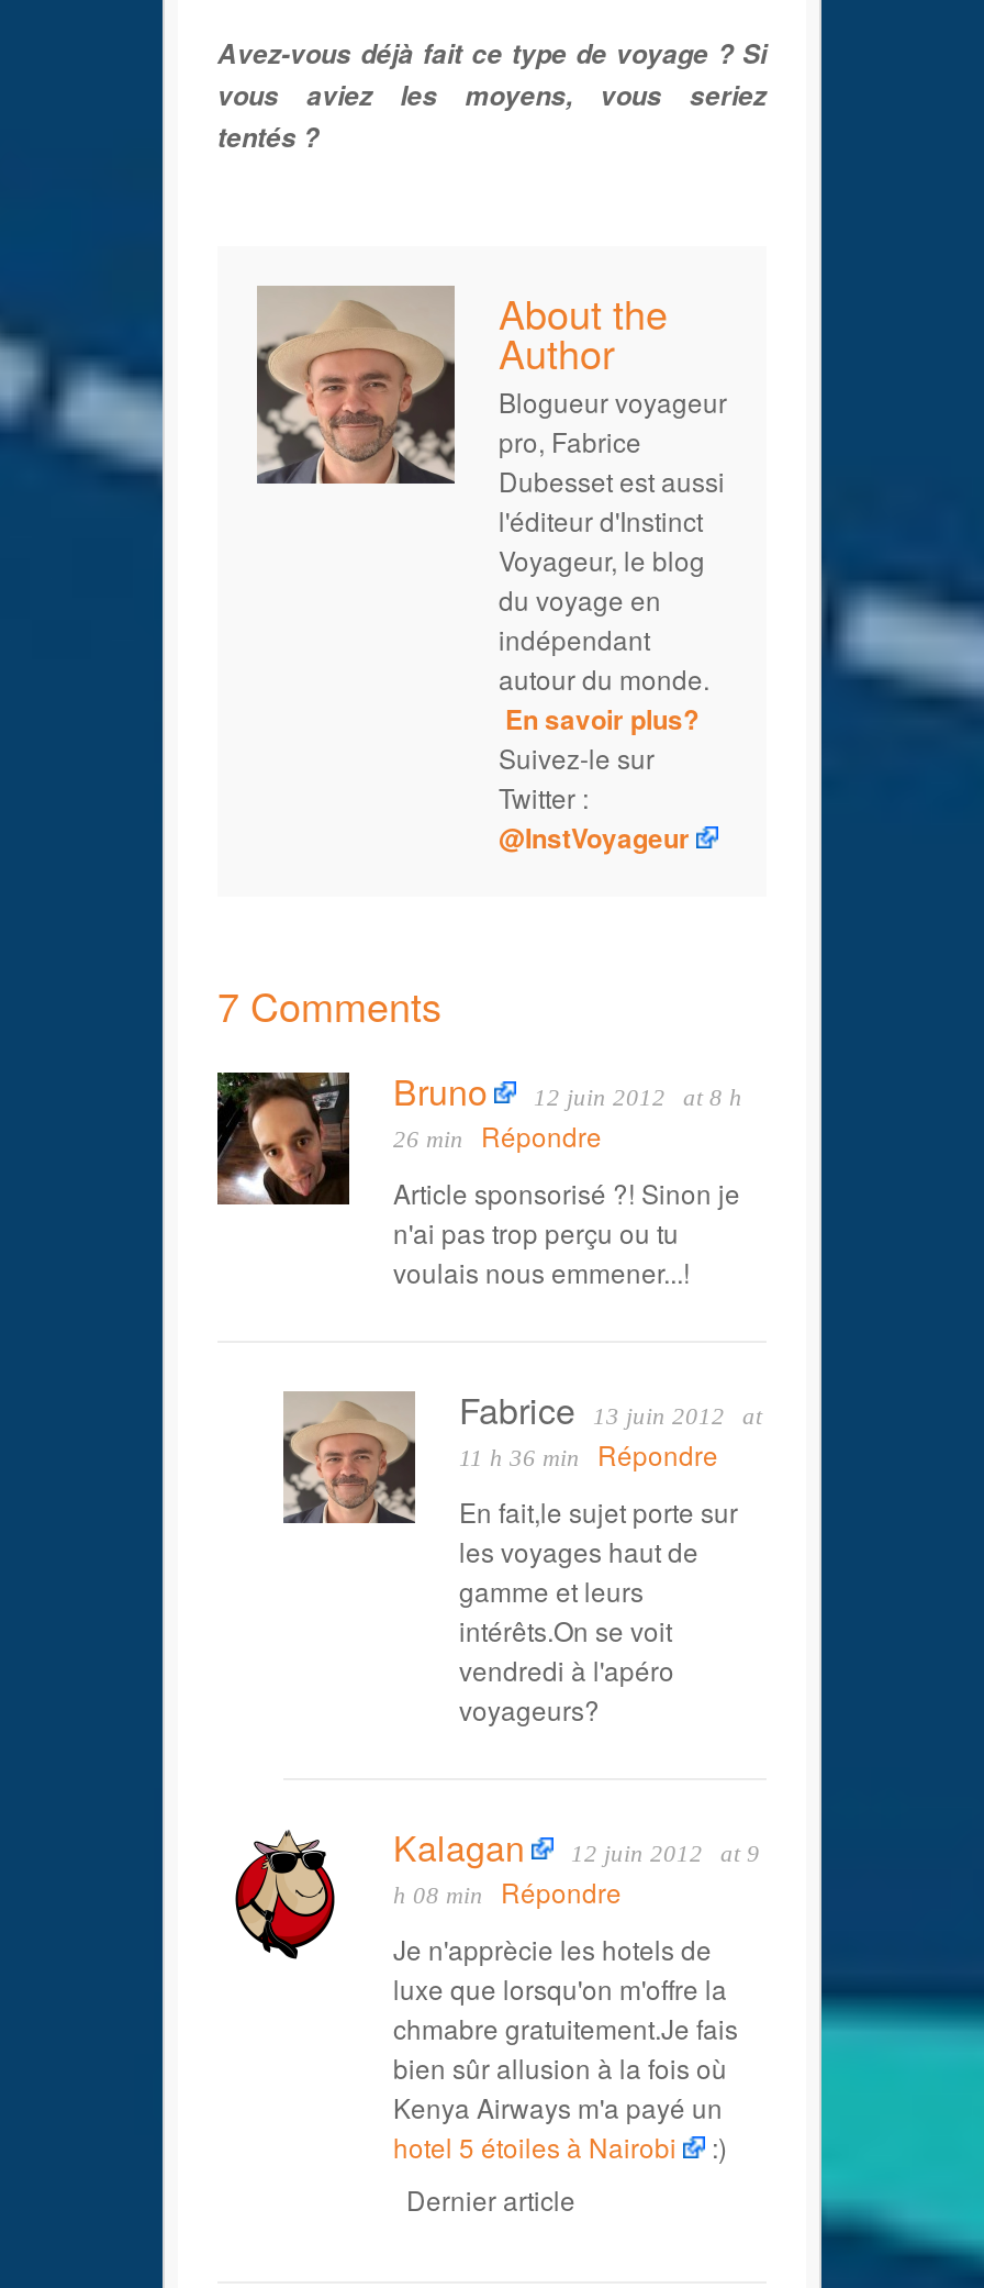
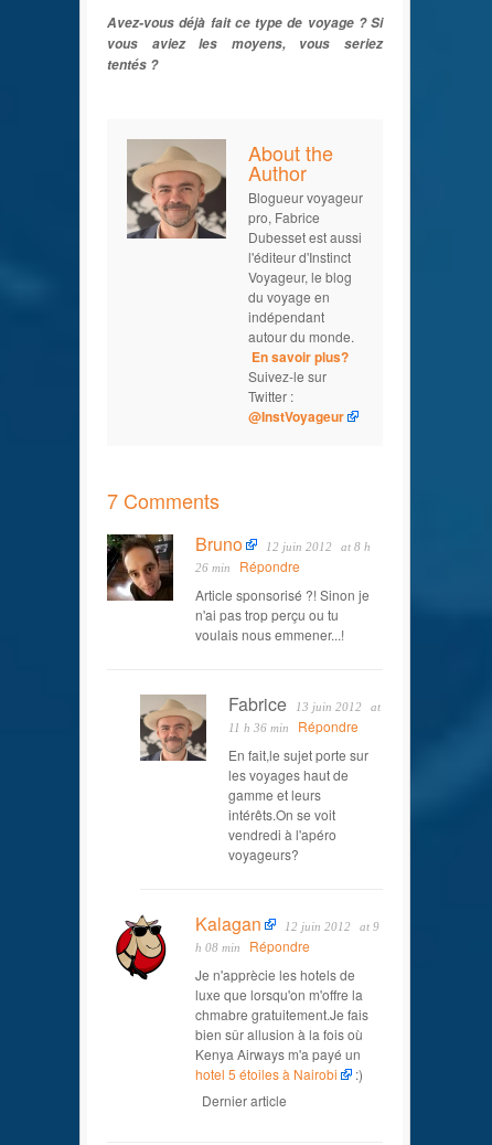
[7,334,165,470] [image] -> none
[826,571,977,725] [image] -> none
[819,2004,977,2262] [image] -> none

